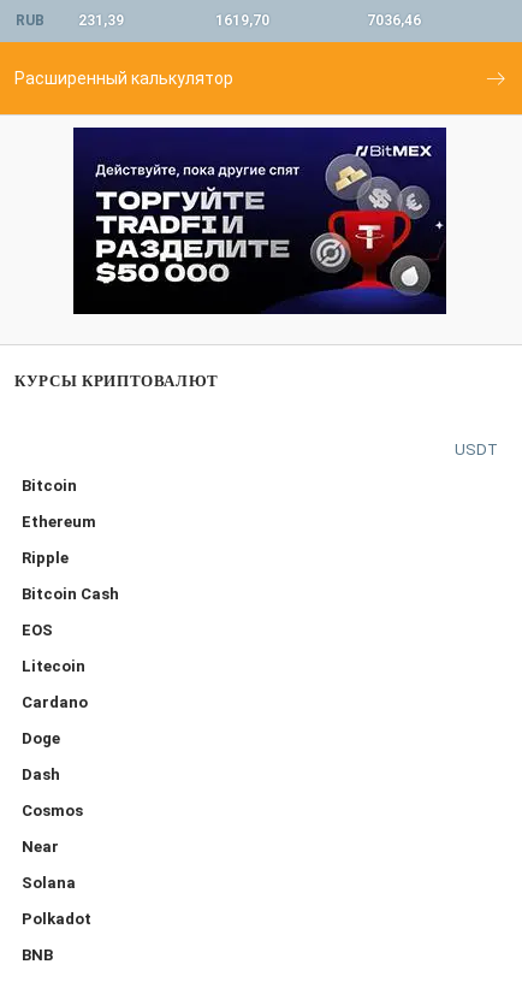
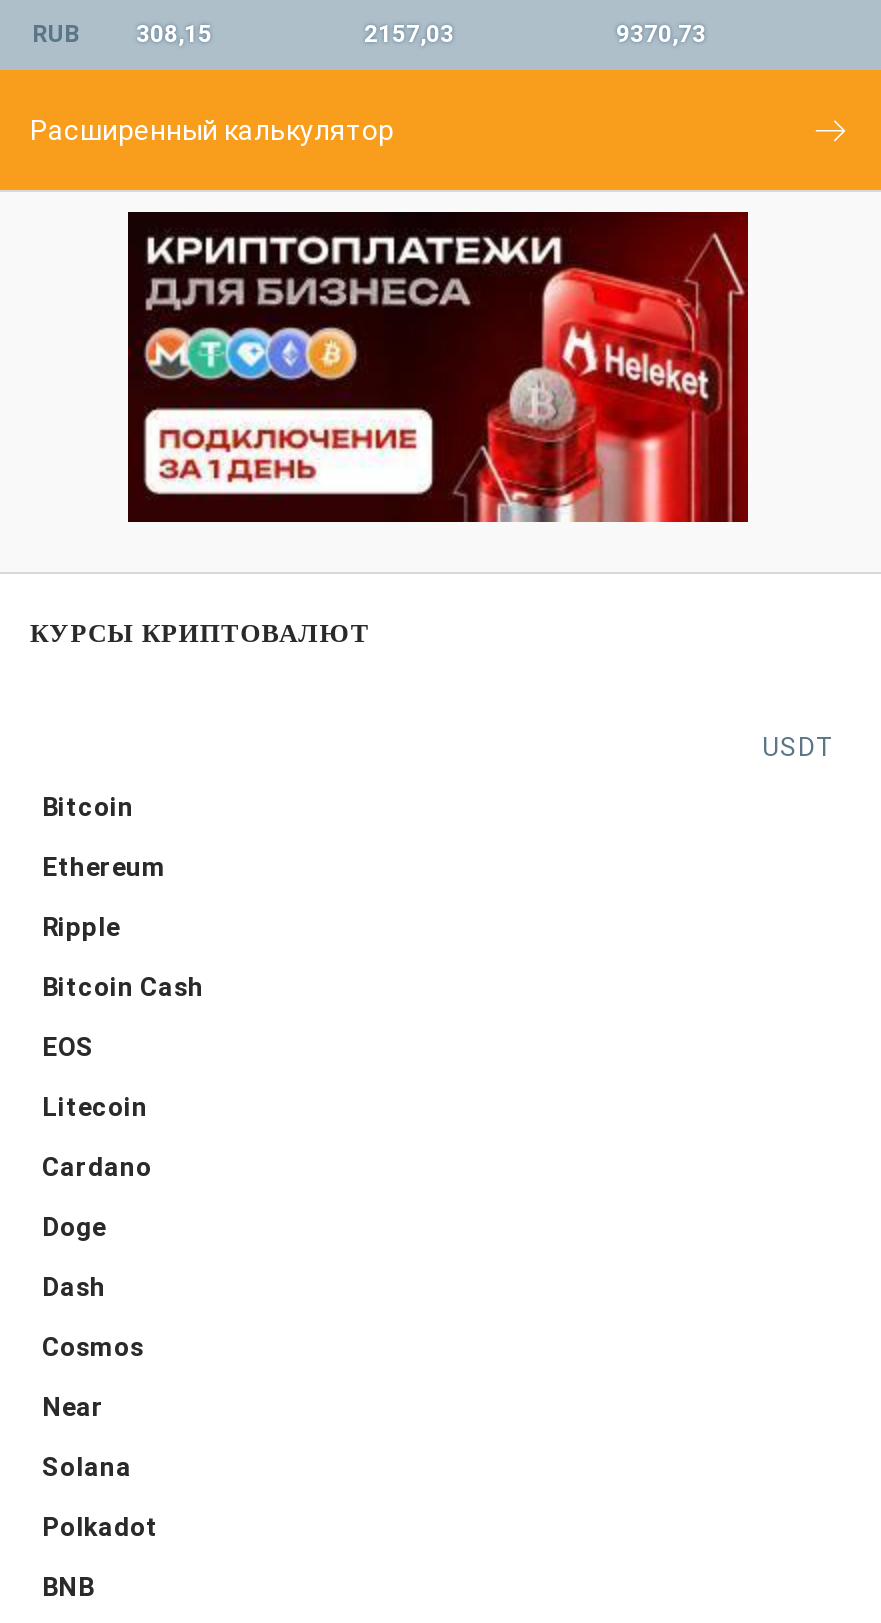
[16,12,124,29] RUB 231,39 -> [32,20,212,48] RUB 308,15
[215,12,269,29] 1619,70 -> [364,20,454,48] 2157,03
[367,12,421,29] 7036,46 -> [616,20,706,48] 9370,73
[73,126,447,315] [image] -> [128,210,750,524] [image]

